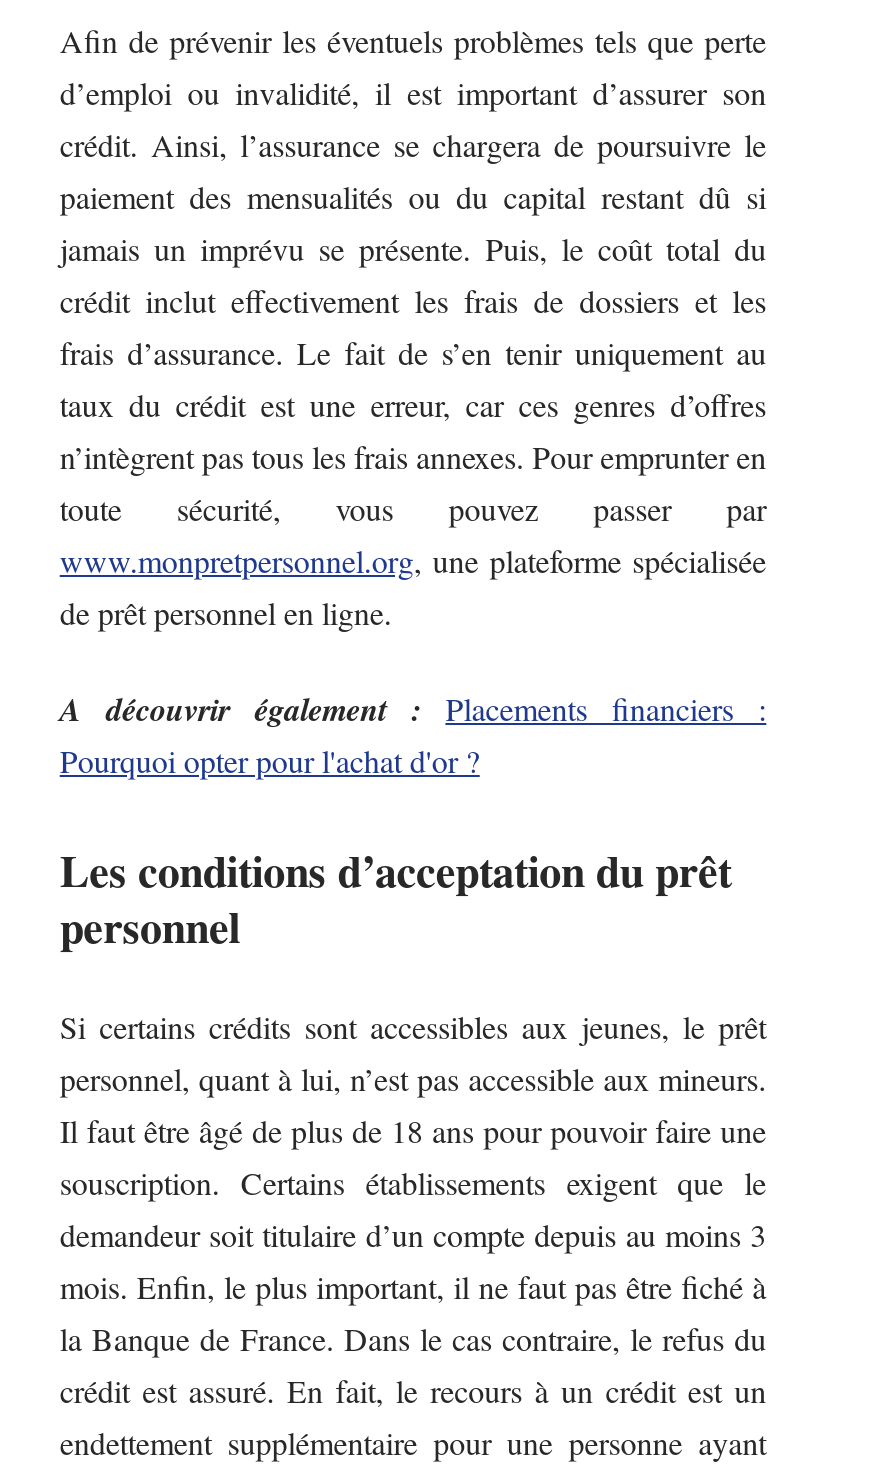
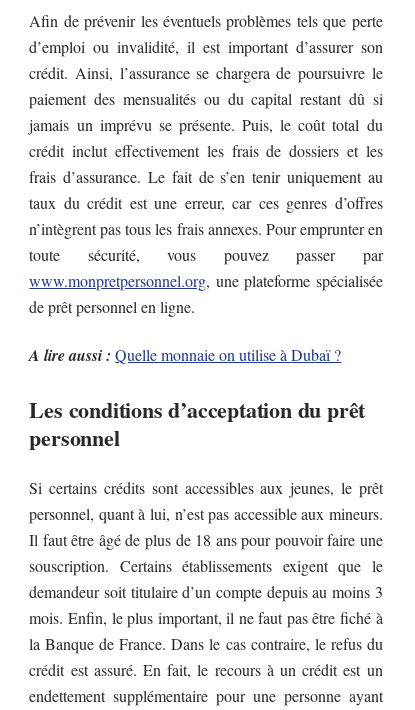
[60,688,766,782] A découvrir également : Placements financiers : | Pourquoi opter pour l'achat d'or ? -> [29,344,341,366] A lire aussi : Quelle monnaie on utilise à Dubaï ?

